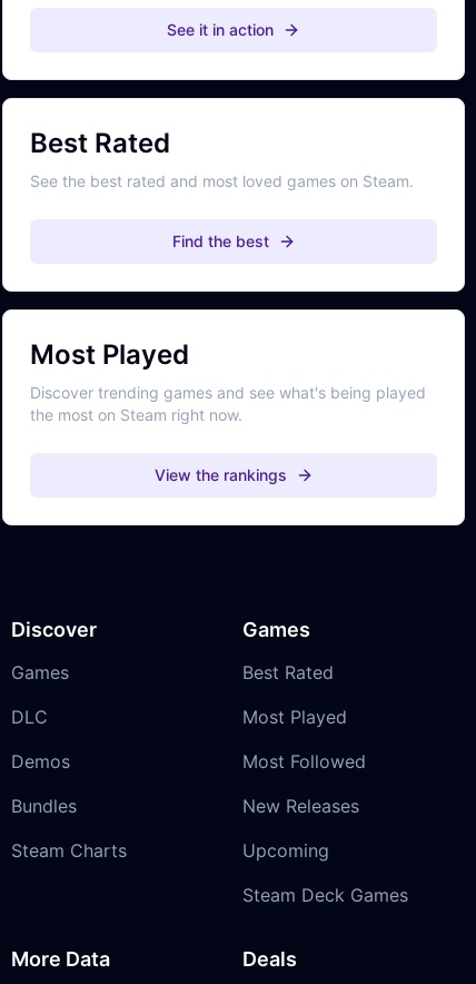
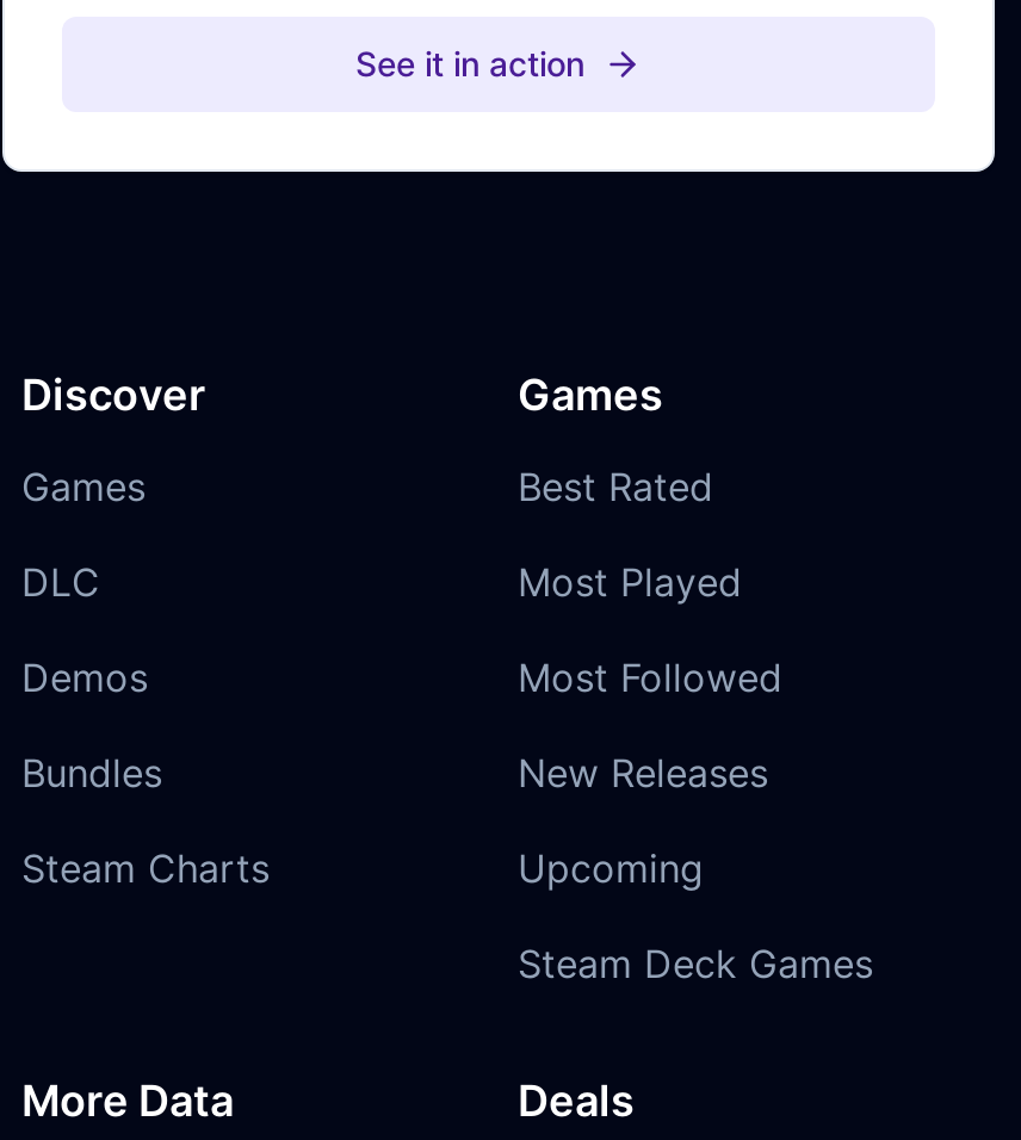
[30,126,414,250] Best Rated | See the best rated and most loved games on Steam. | Find the best -> none
[30,338,426,484] Most Played | Discover trending games and see what's being played | the most on Steam right now. | View the rankings -> none

